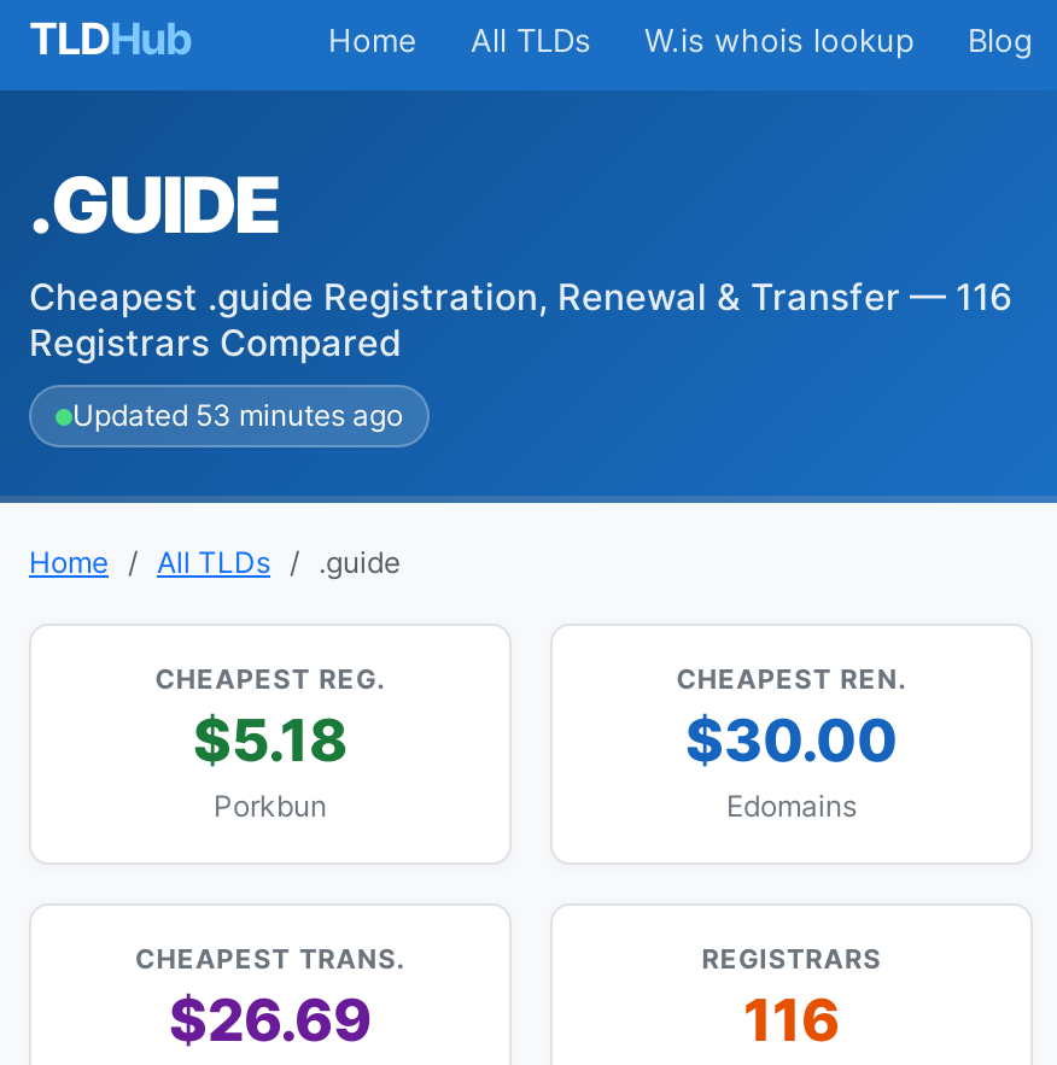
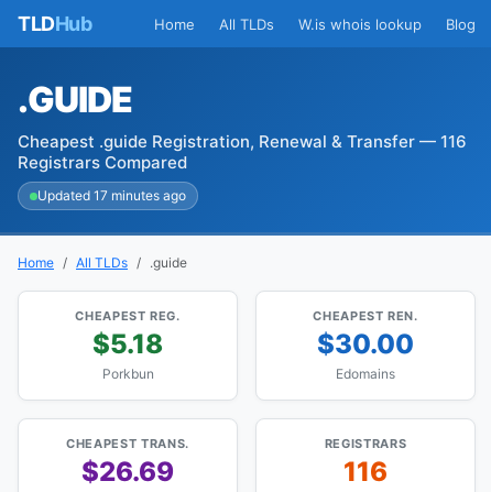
[72,397,403,433] Updated 53 minutes ago -> [37,187,186,204] Updated 17 minutes ago

